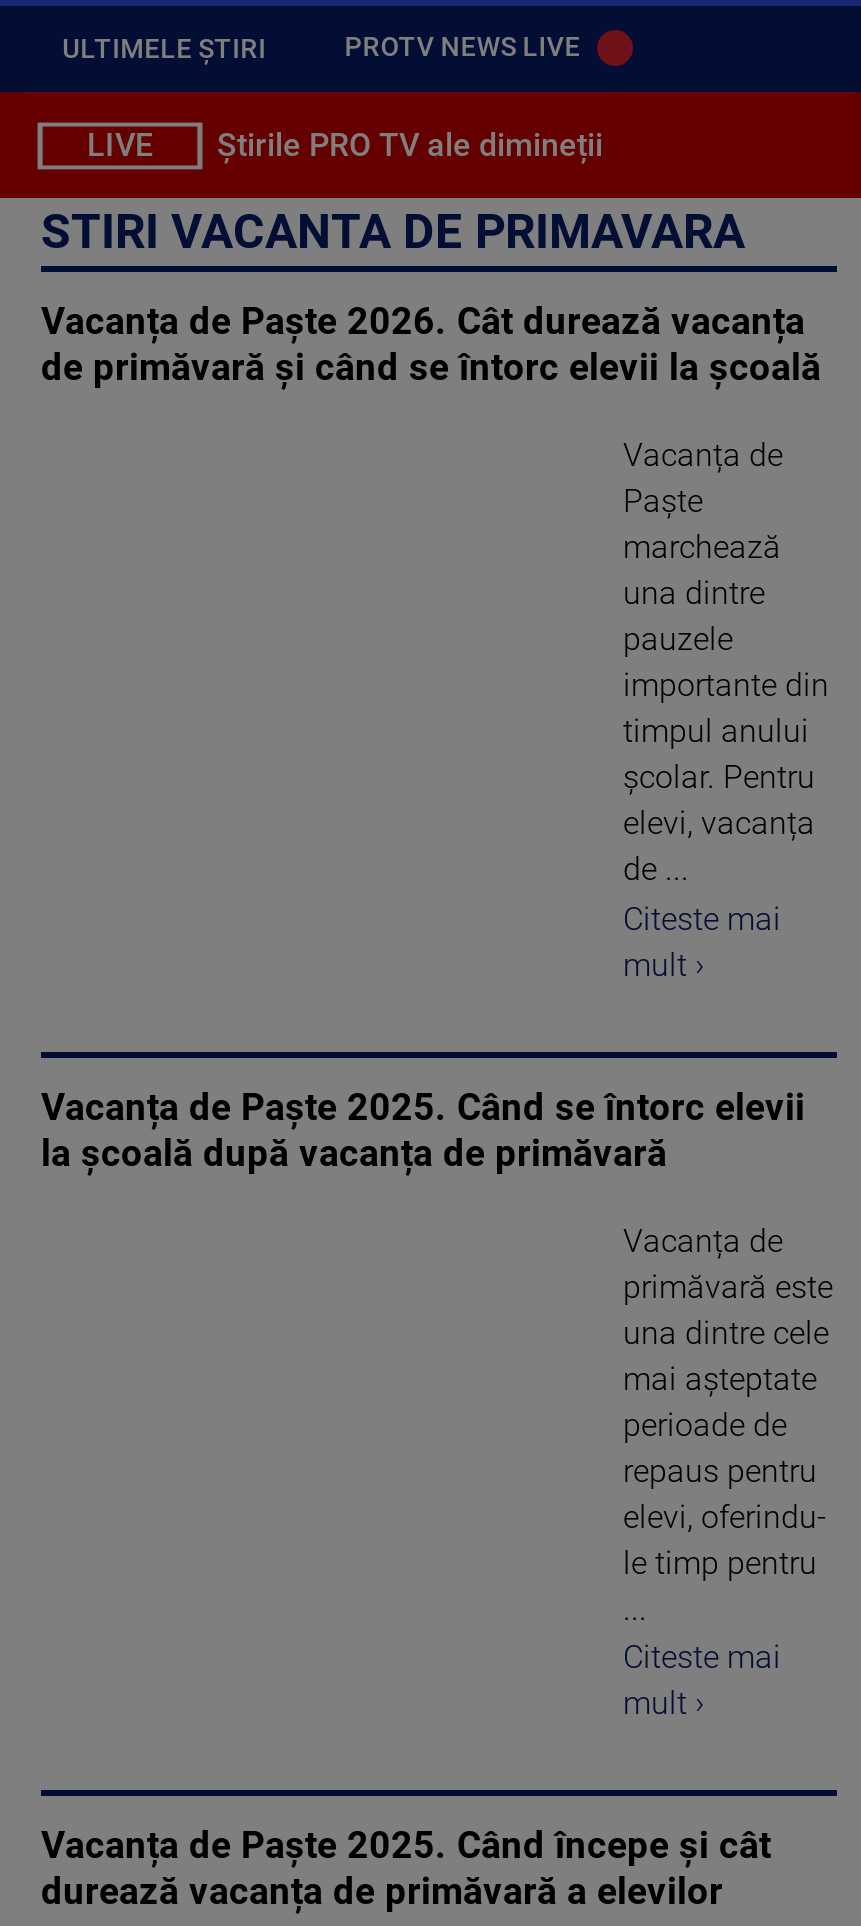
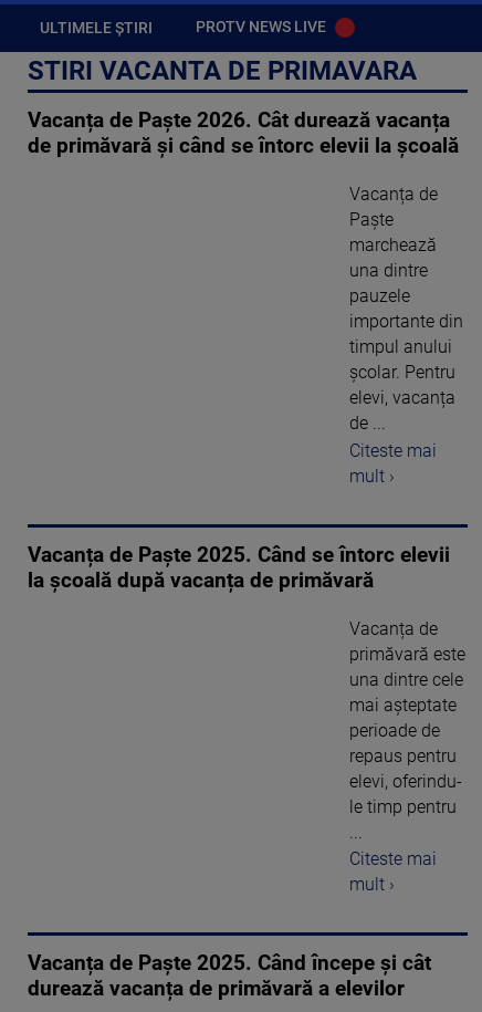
[87,126,603,164] LIVE | Știrile PRO TV ale dimineții -> none

